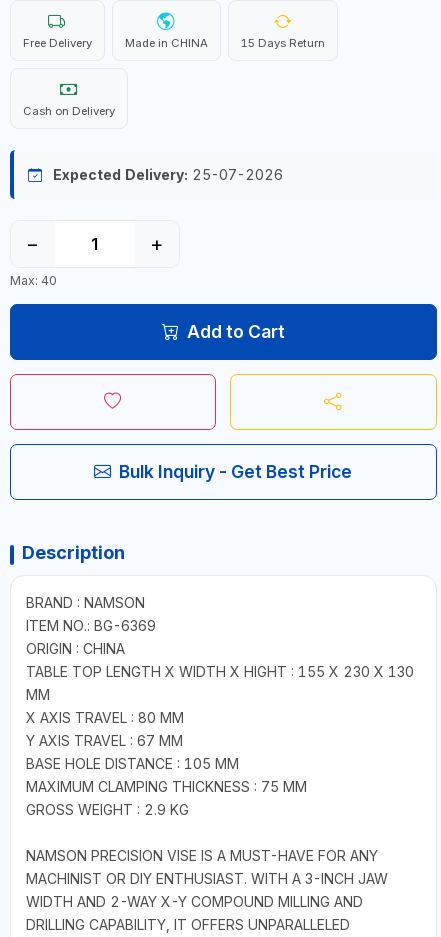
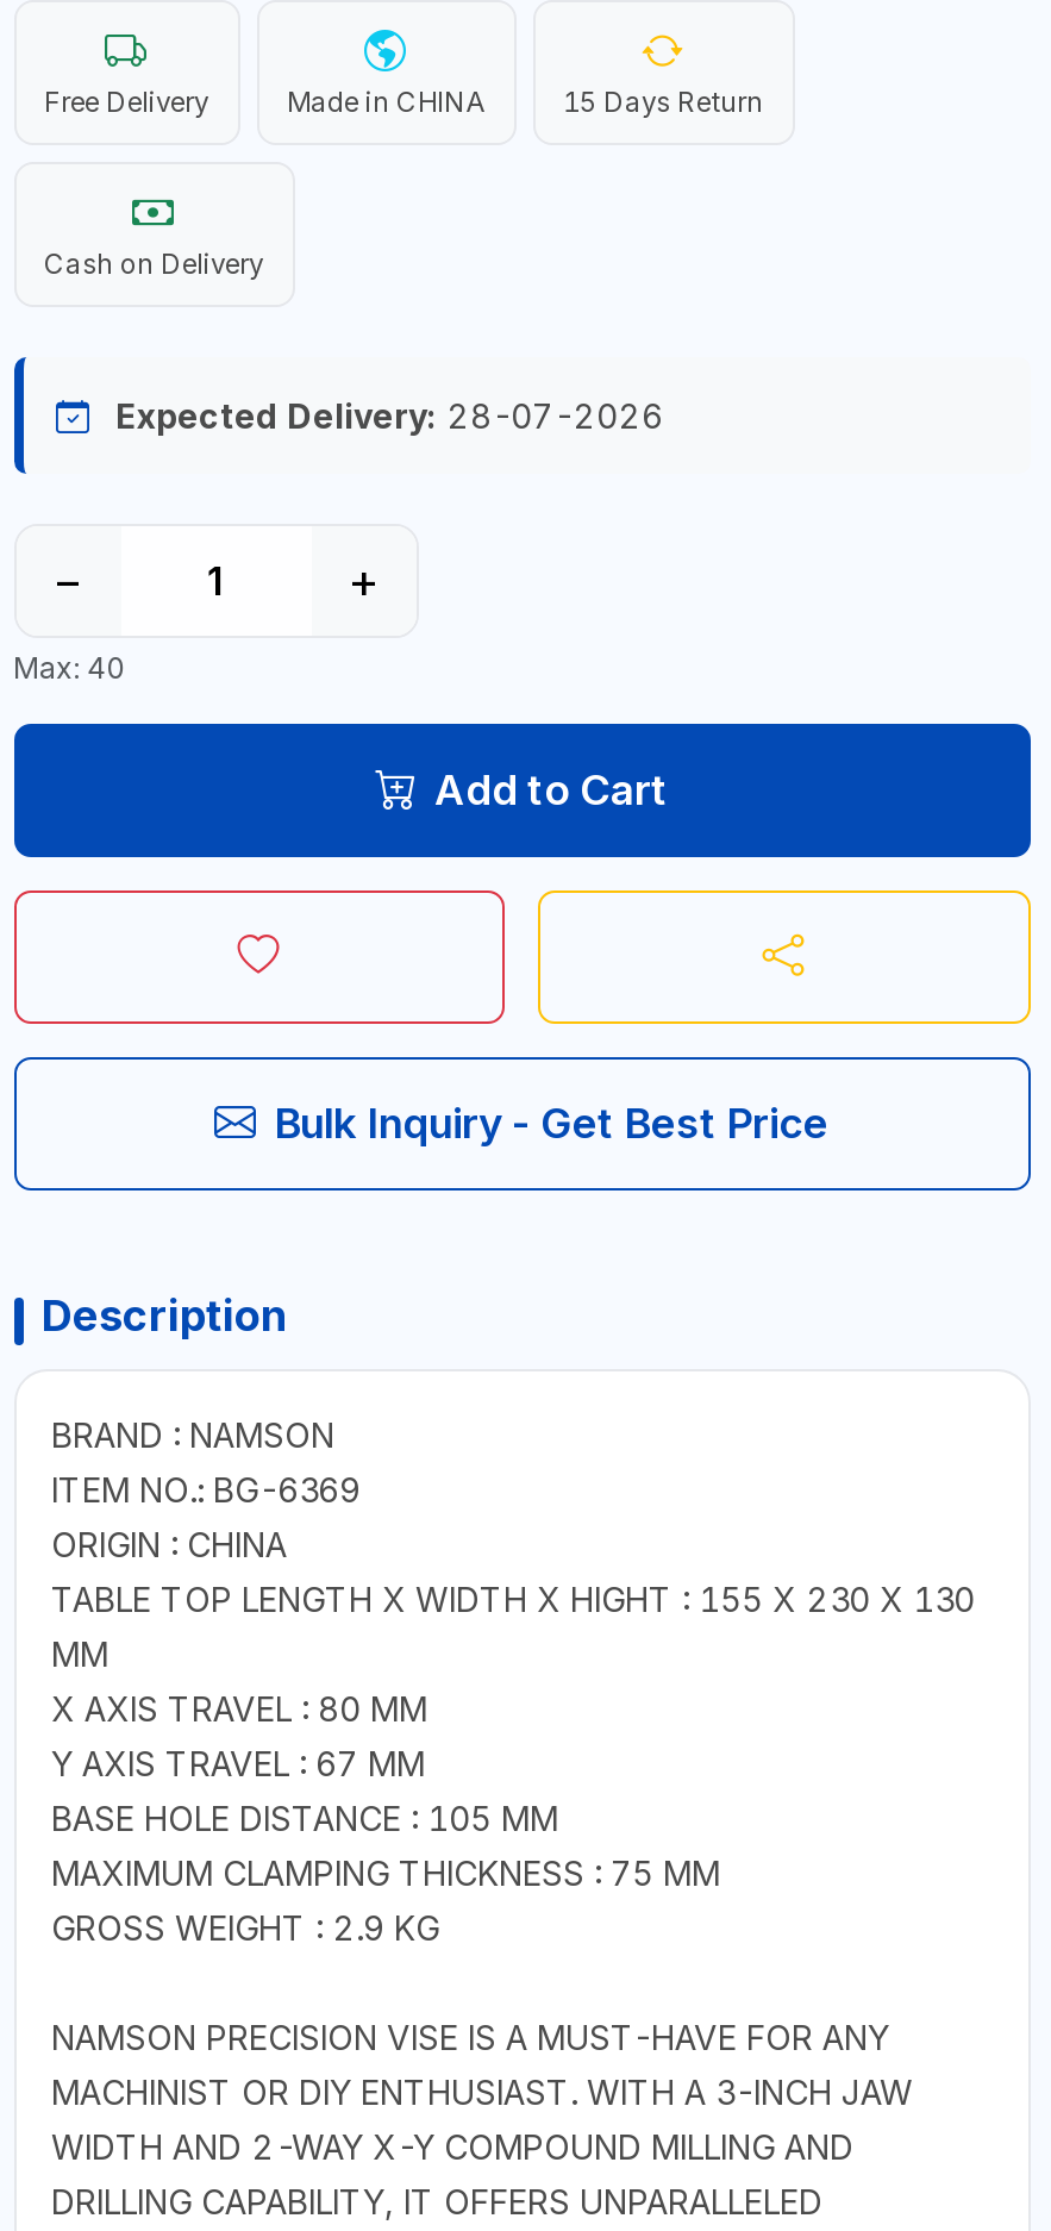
[52,166,282,183] Expected Delivery: 25-07-2026 -> [115,395,663,436] Expected Delivery: 28-07-2026

